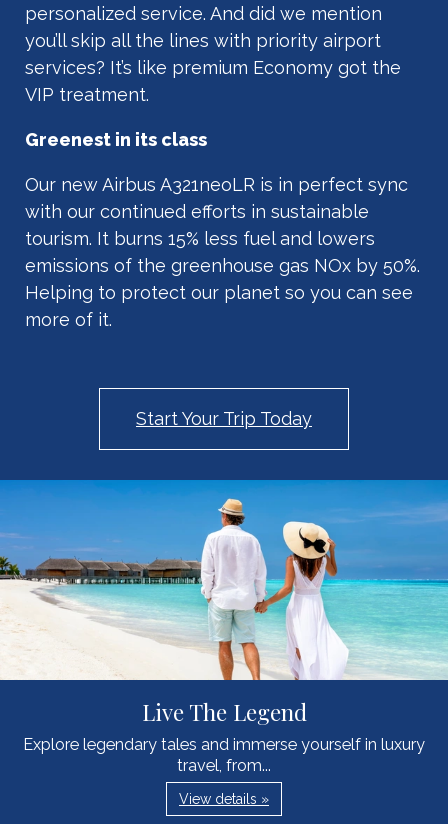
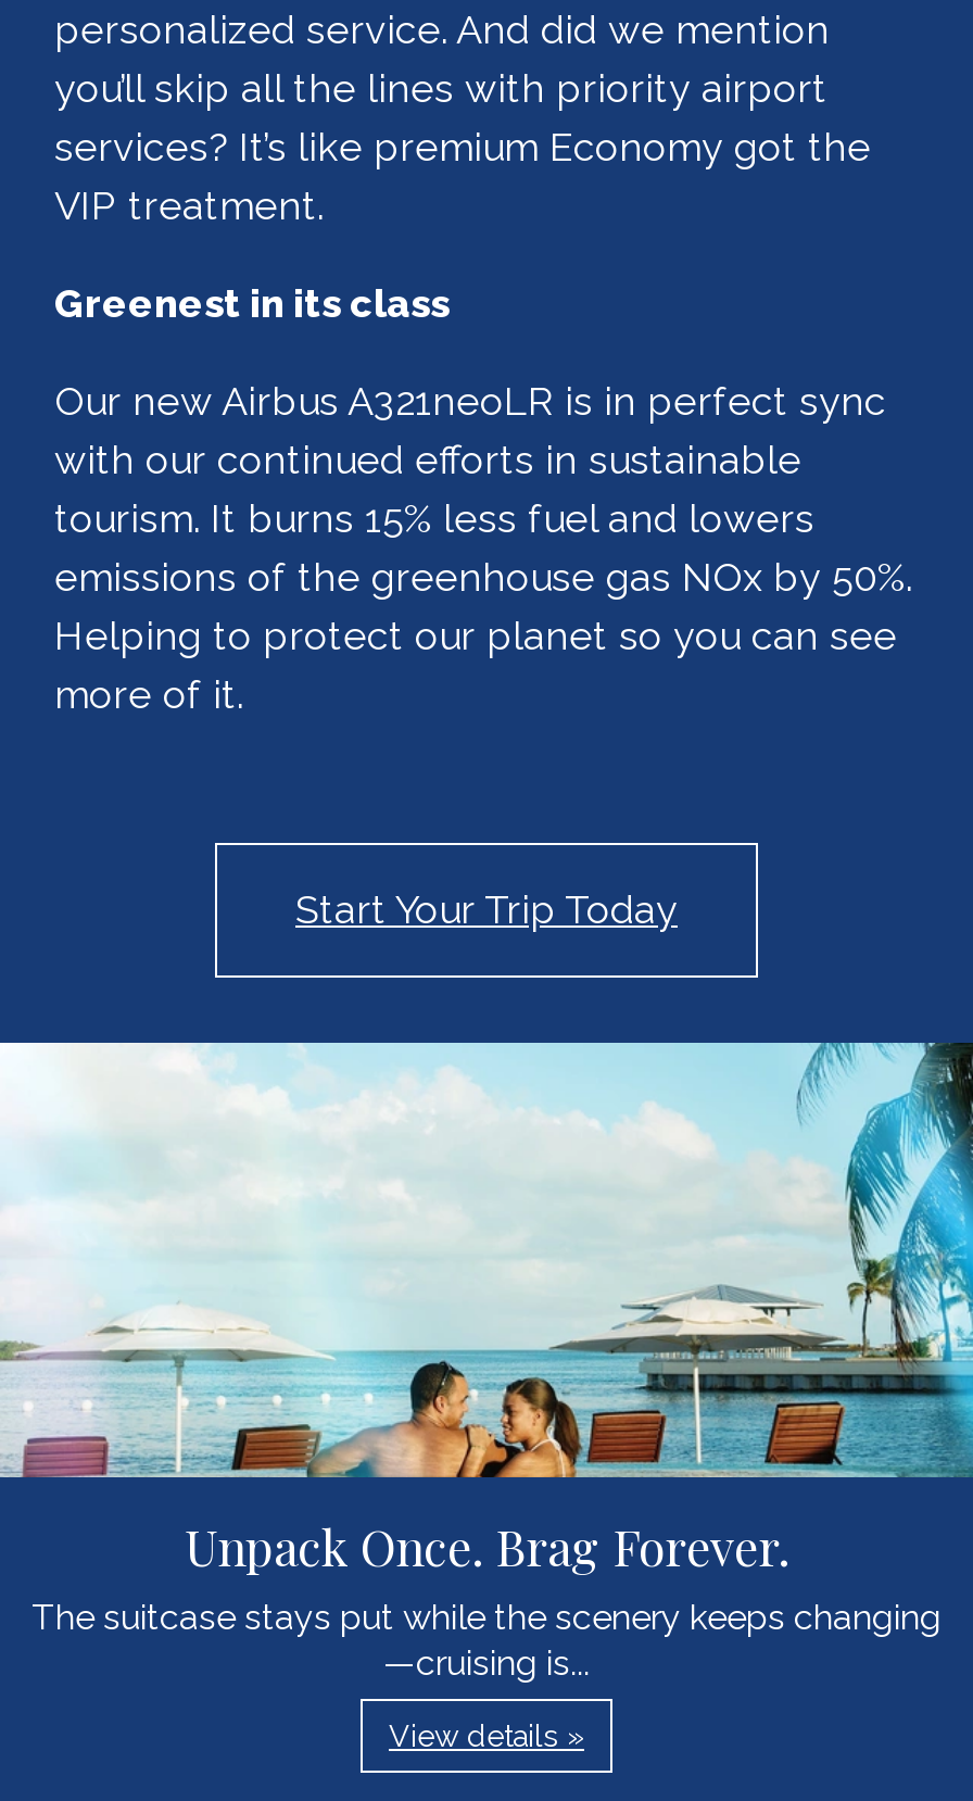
[3,479,445,774] [image] | Live The Legend | Explore legendary tales and immerse yourself in luxury | travel, from... -> [7,1041,966,1683] [image] | Unpack Once. Brag Forever. | The suitcase stays put while the scenery keeps changing | —cruising is...

